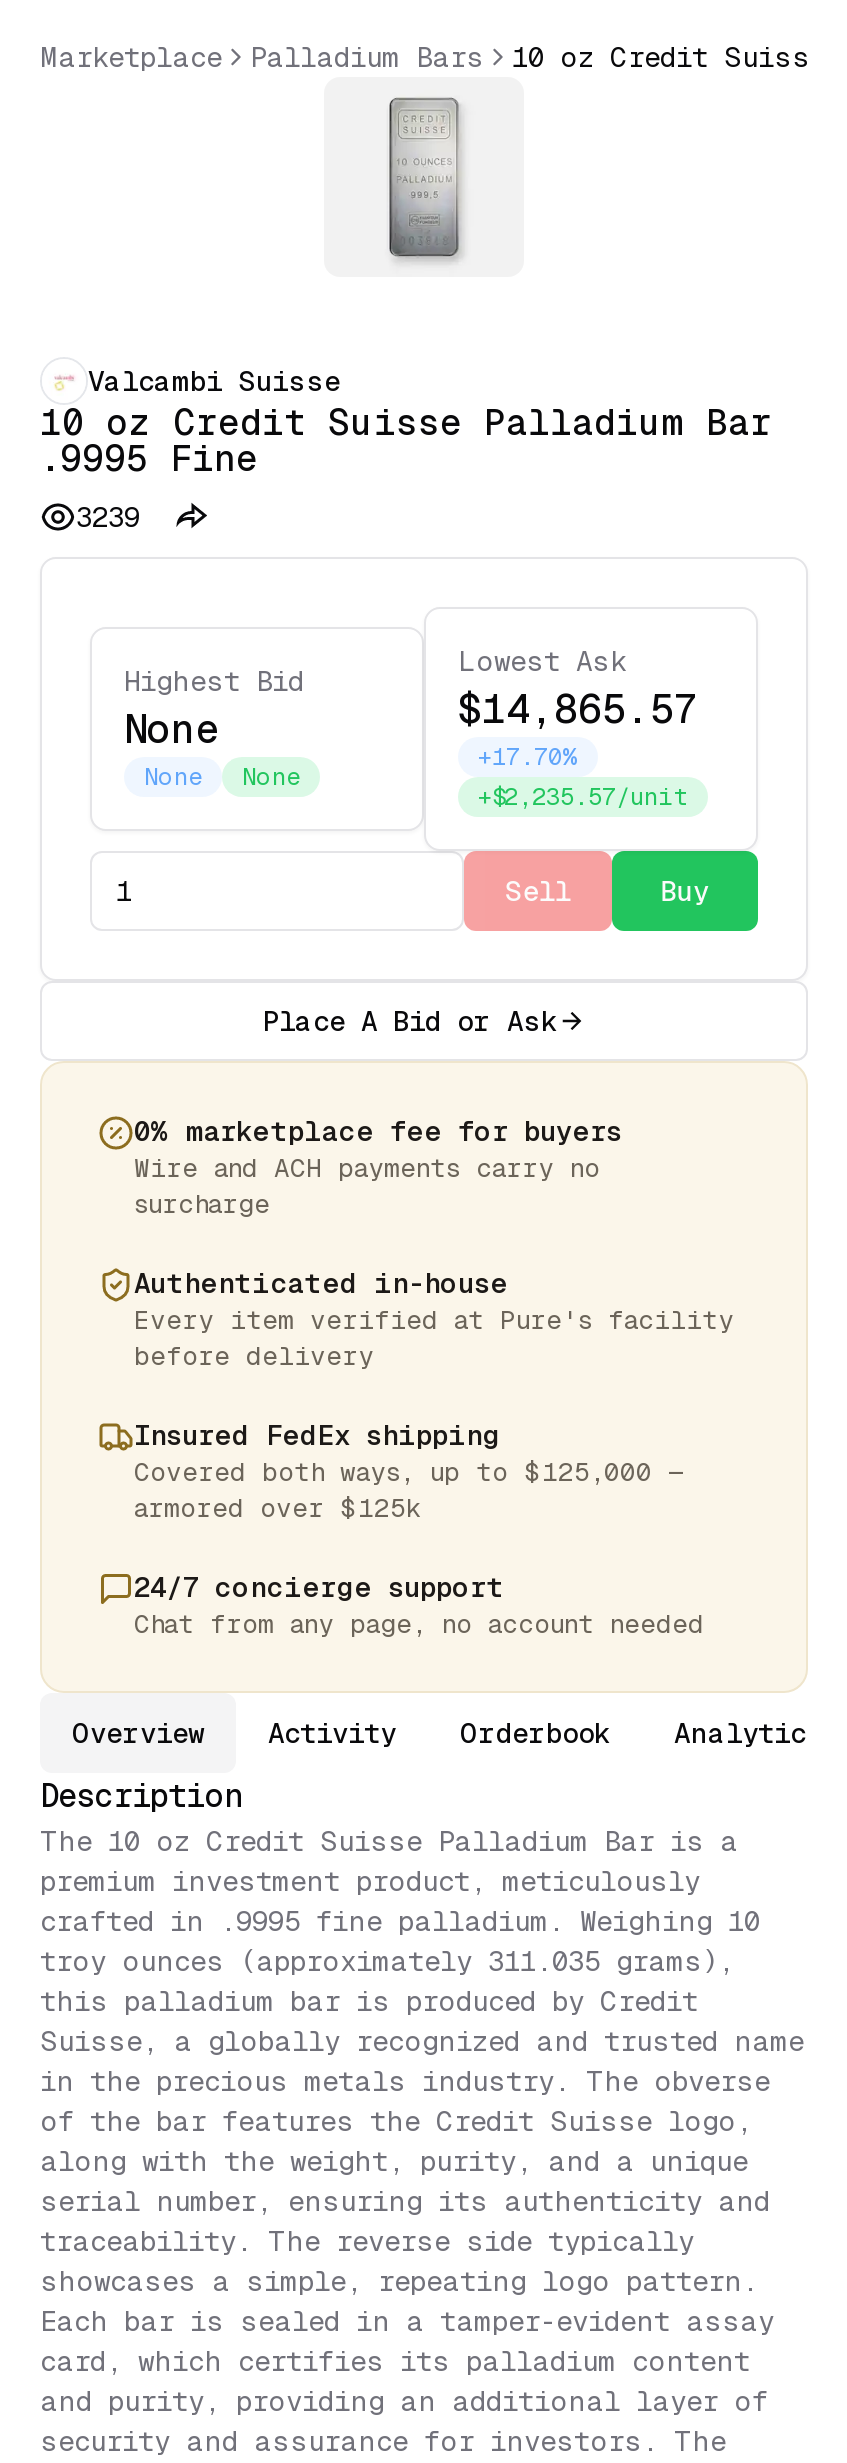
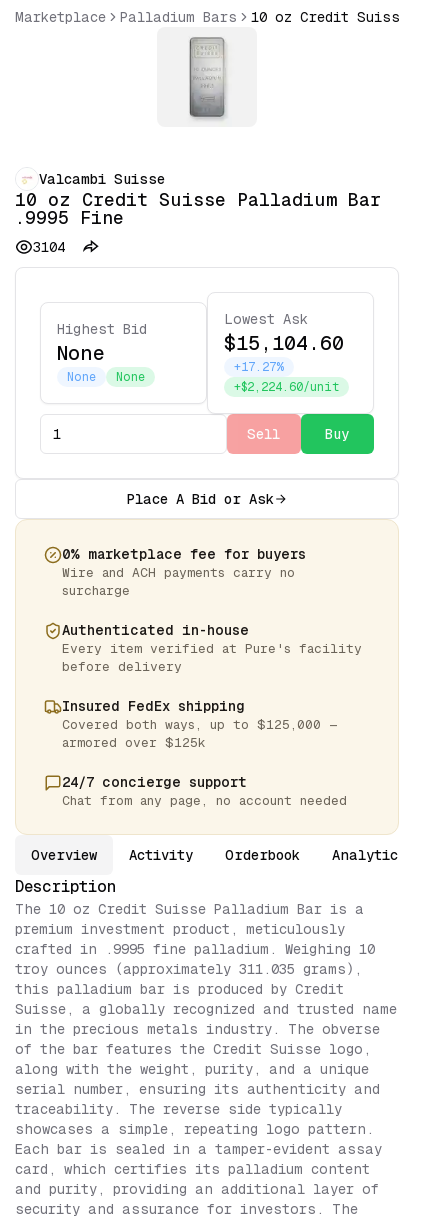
[76,501,140,533] 3239 -> [33,239,65,255] 3104
[458,687,698,811] $14,865.57 | +17.70% | +$2,235.57/unit -> [224,332,344,394] $15,104.60 | +17.27% | +$2,224.60/unit

